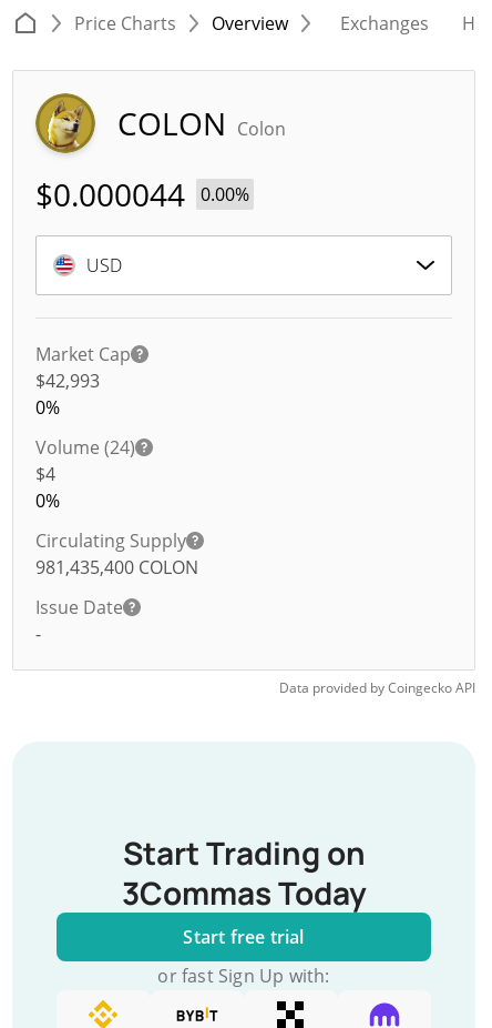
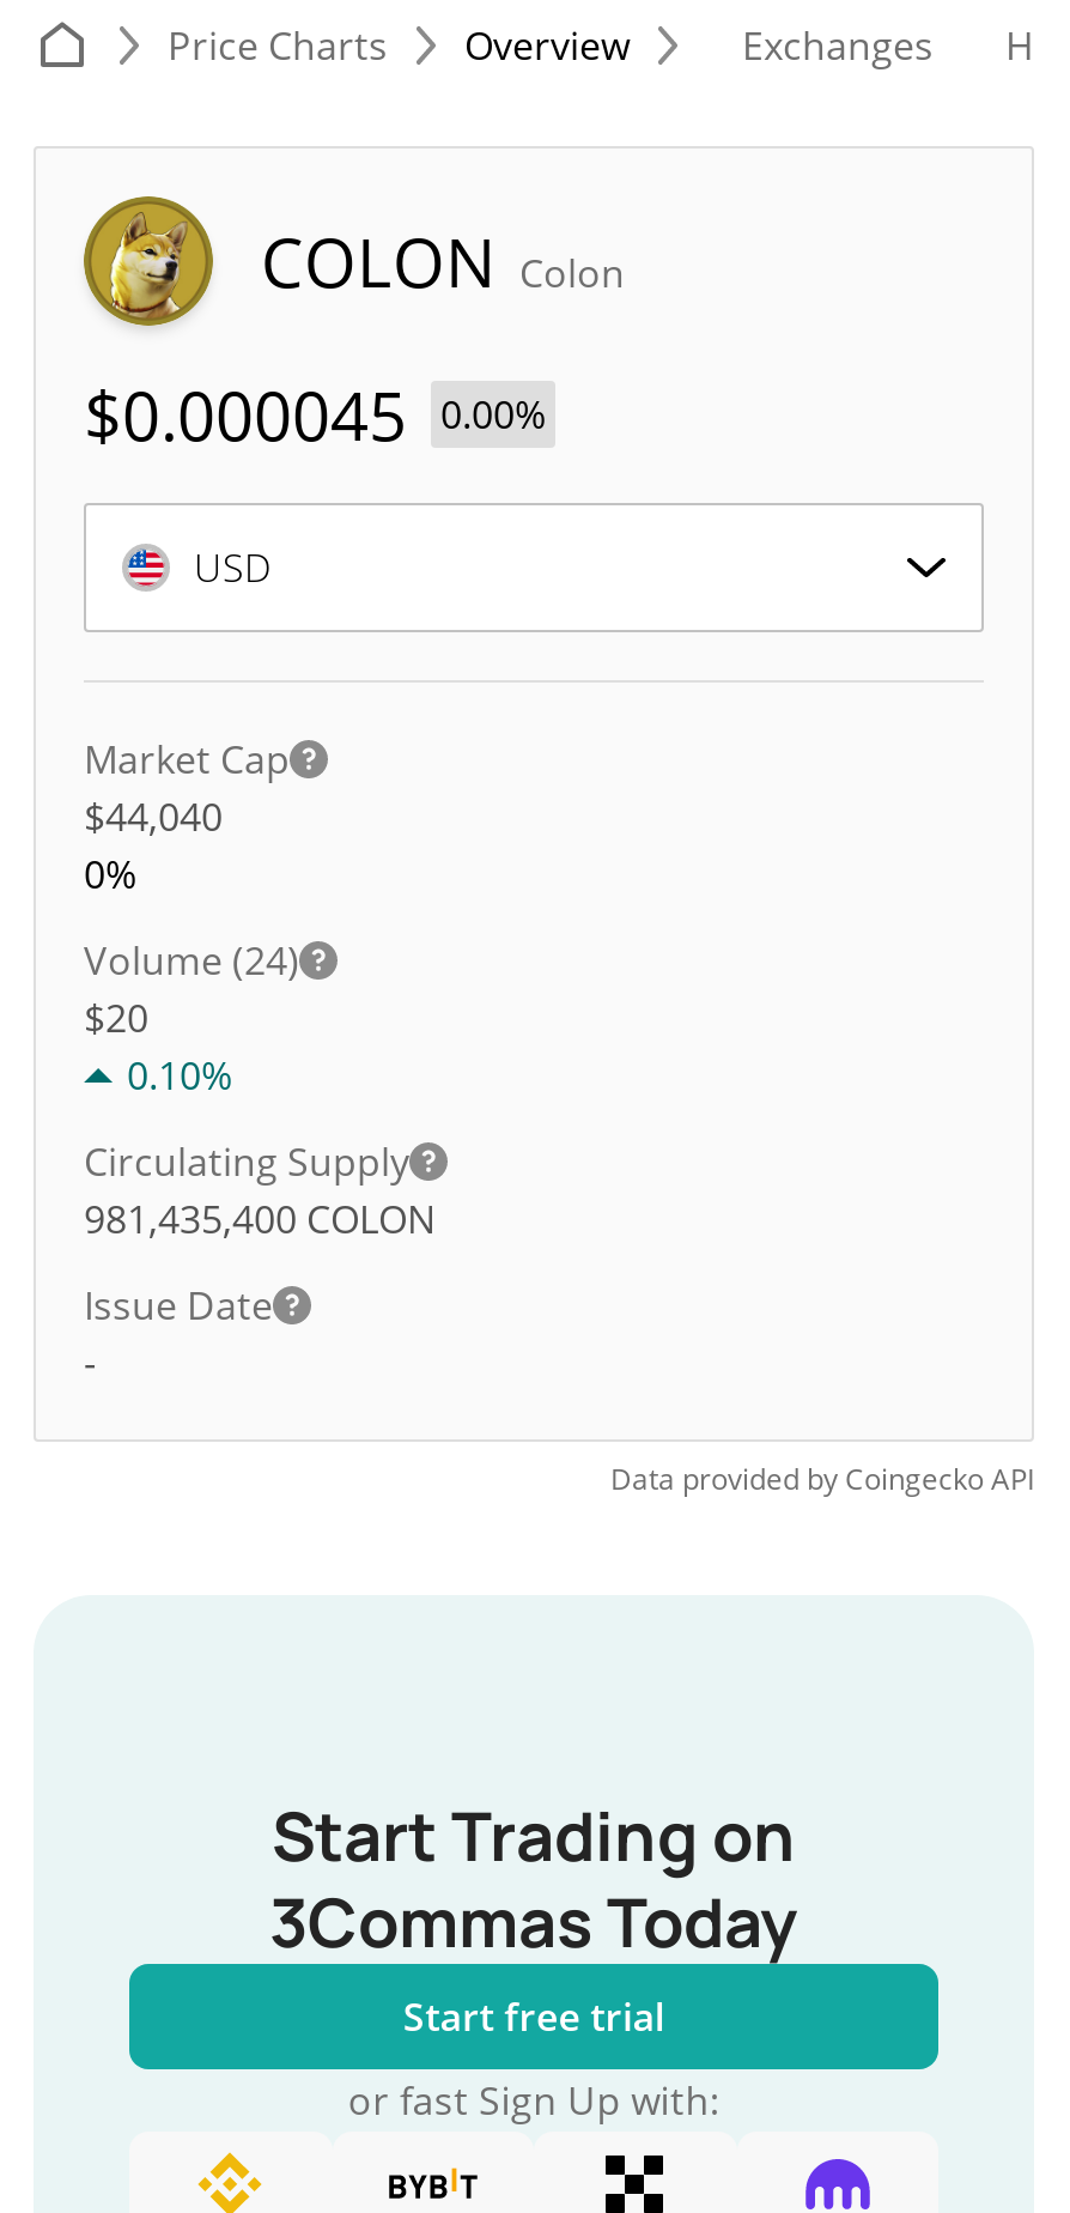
[35,173,249,215] $0.000044 0.00% -> [84,369,546,460] $0.000045 0.00%
[35,369,100,393] $42,993 -> [84,790,223,843] $44,040
[35,462,55,486] $4 -> [84,992,148,1044] $20
[35,488,60,513] 0% -> [127,1049,232,1102] 0.10%

